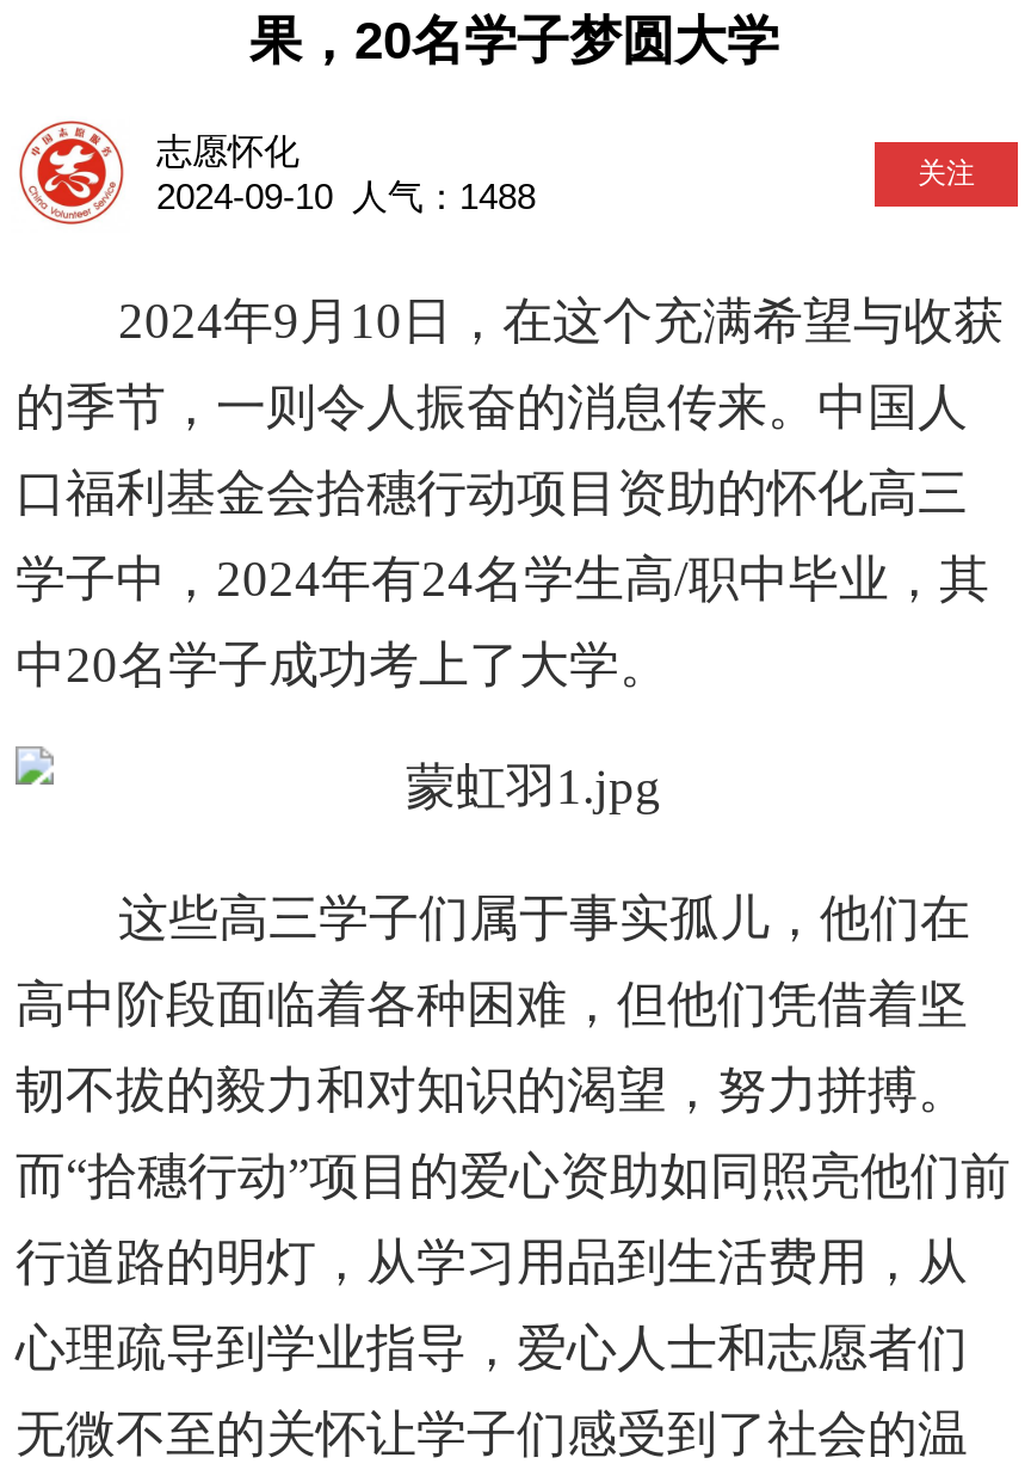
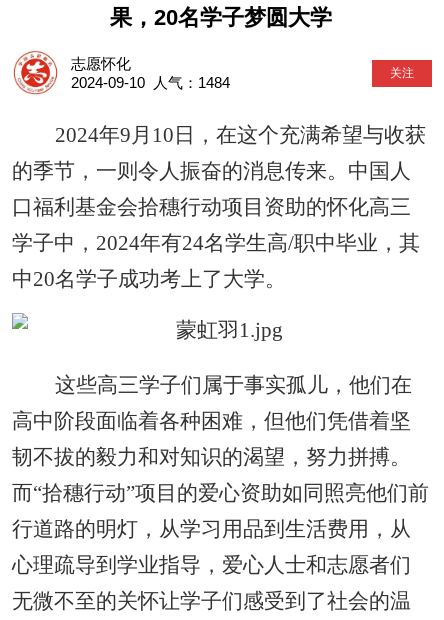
[156,176,536,216] 2024-09-10 人气：1488 -> [71,74,230,91] 2024-09-10 人气：1484

